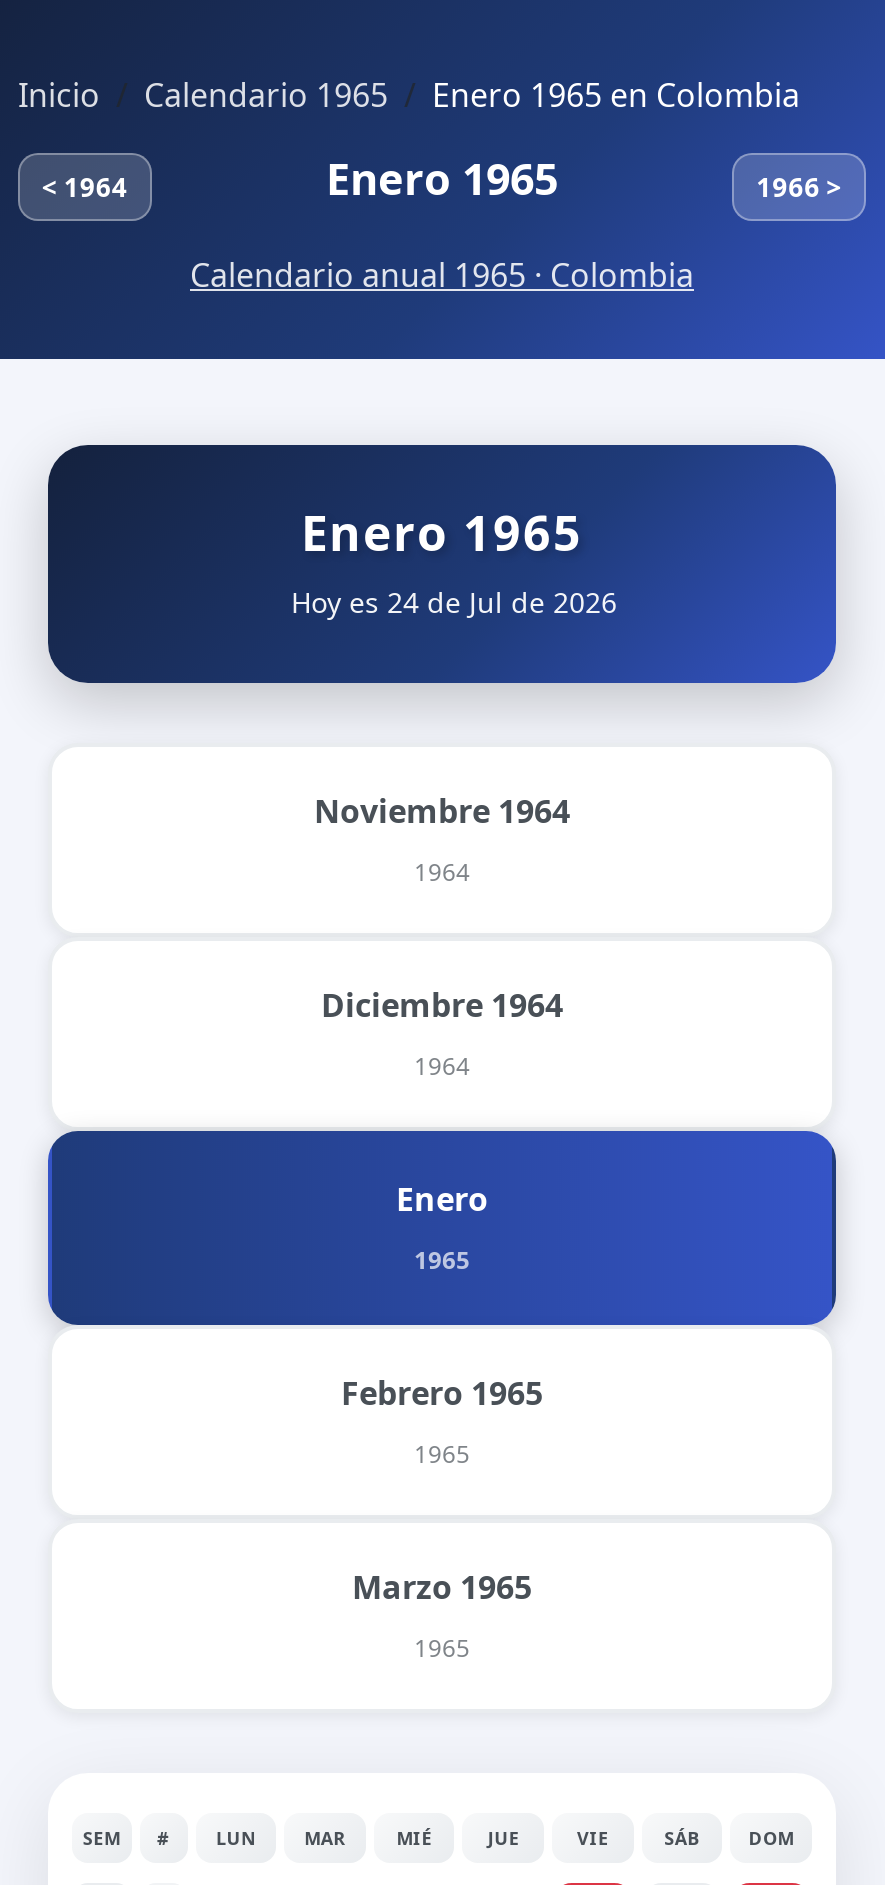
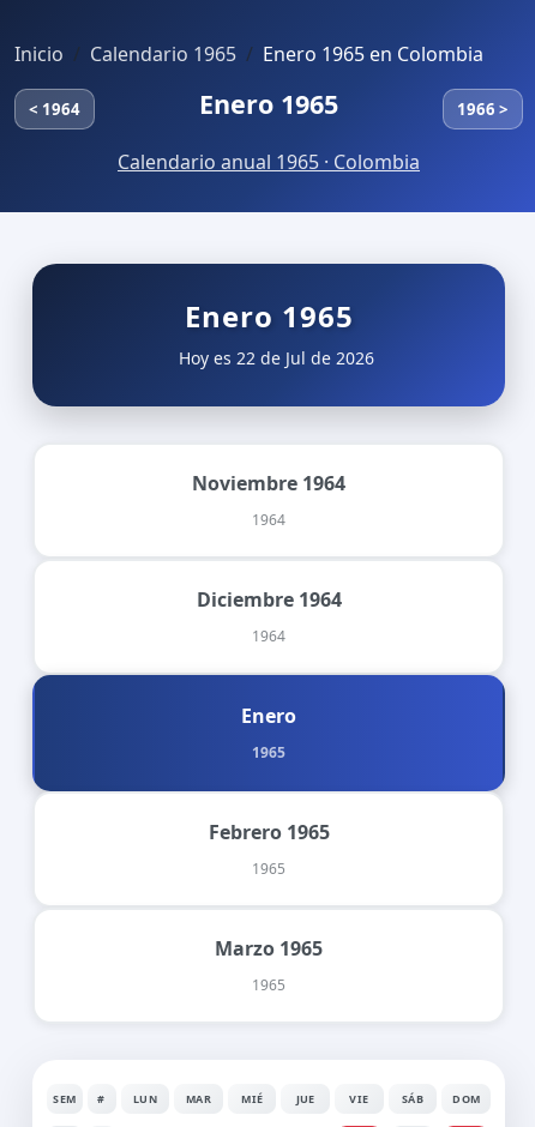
[283,583,617,621] Hoy es 24 de Jul de 2026 -> [173,346,374,369] Hoy es 22 de Jul de 2026

